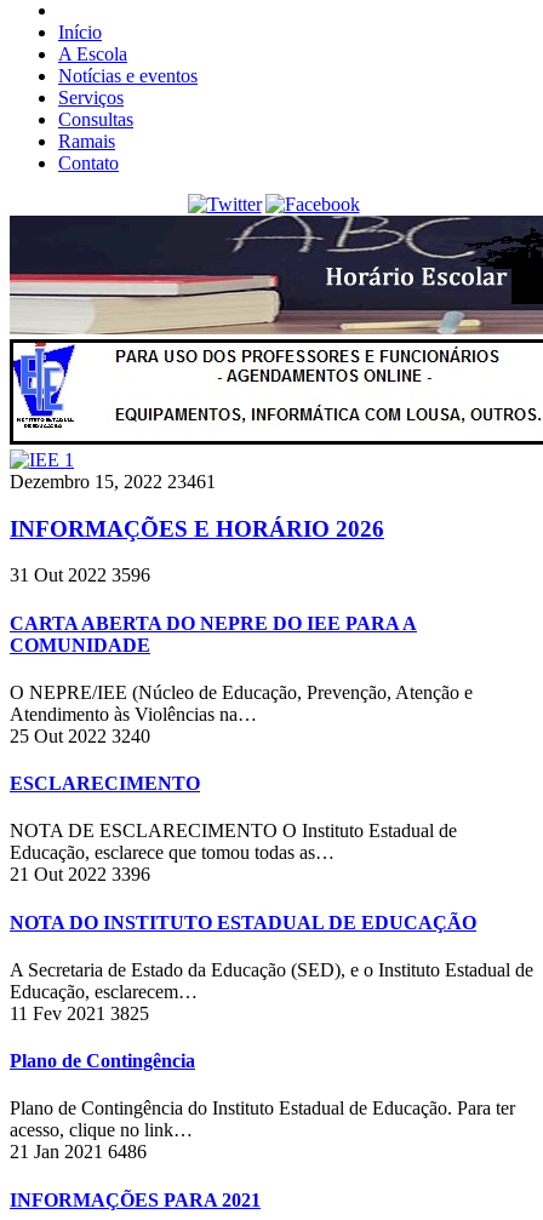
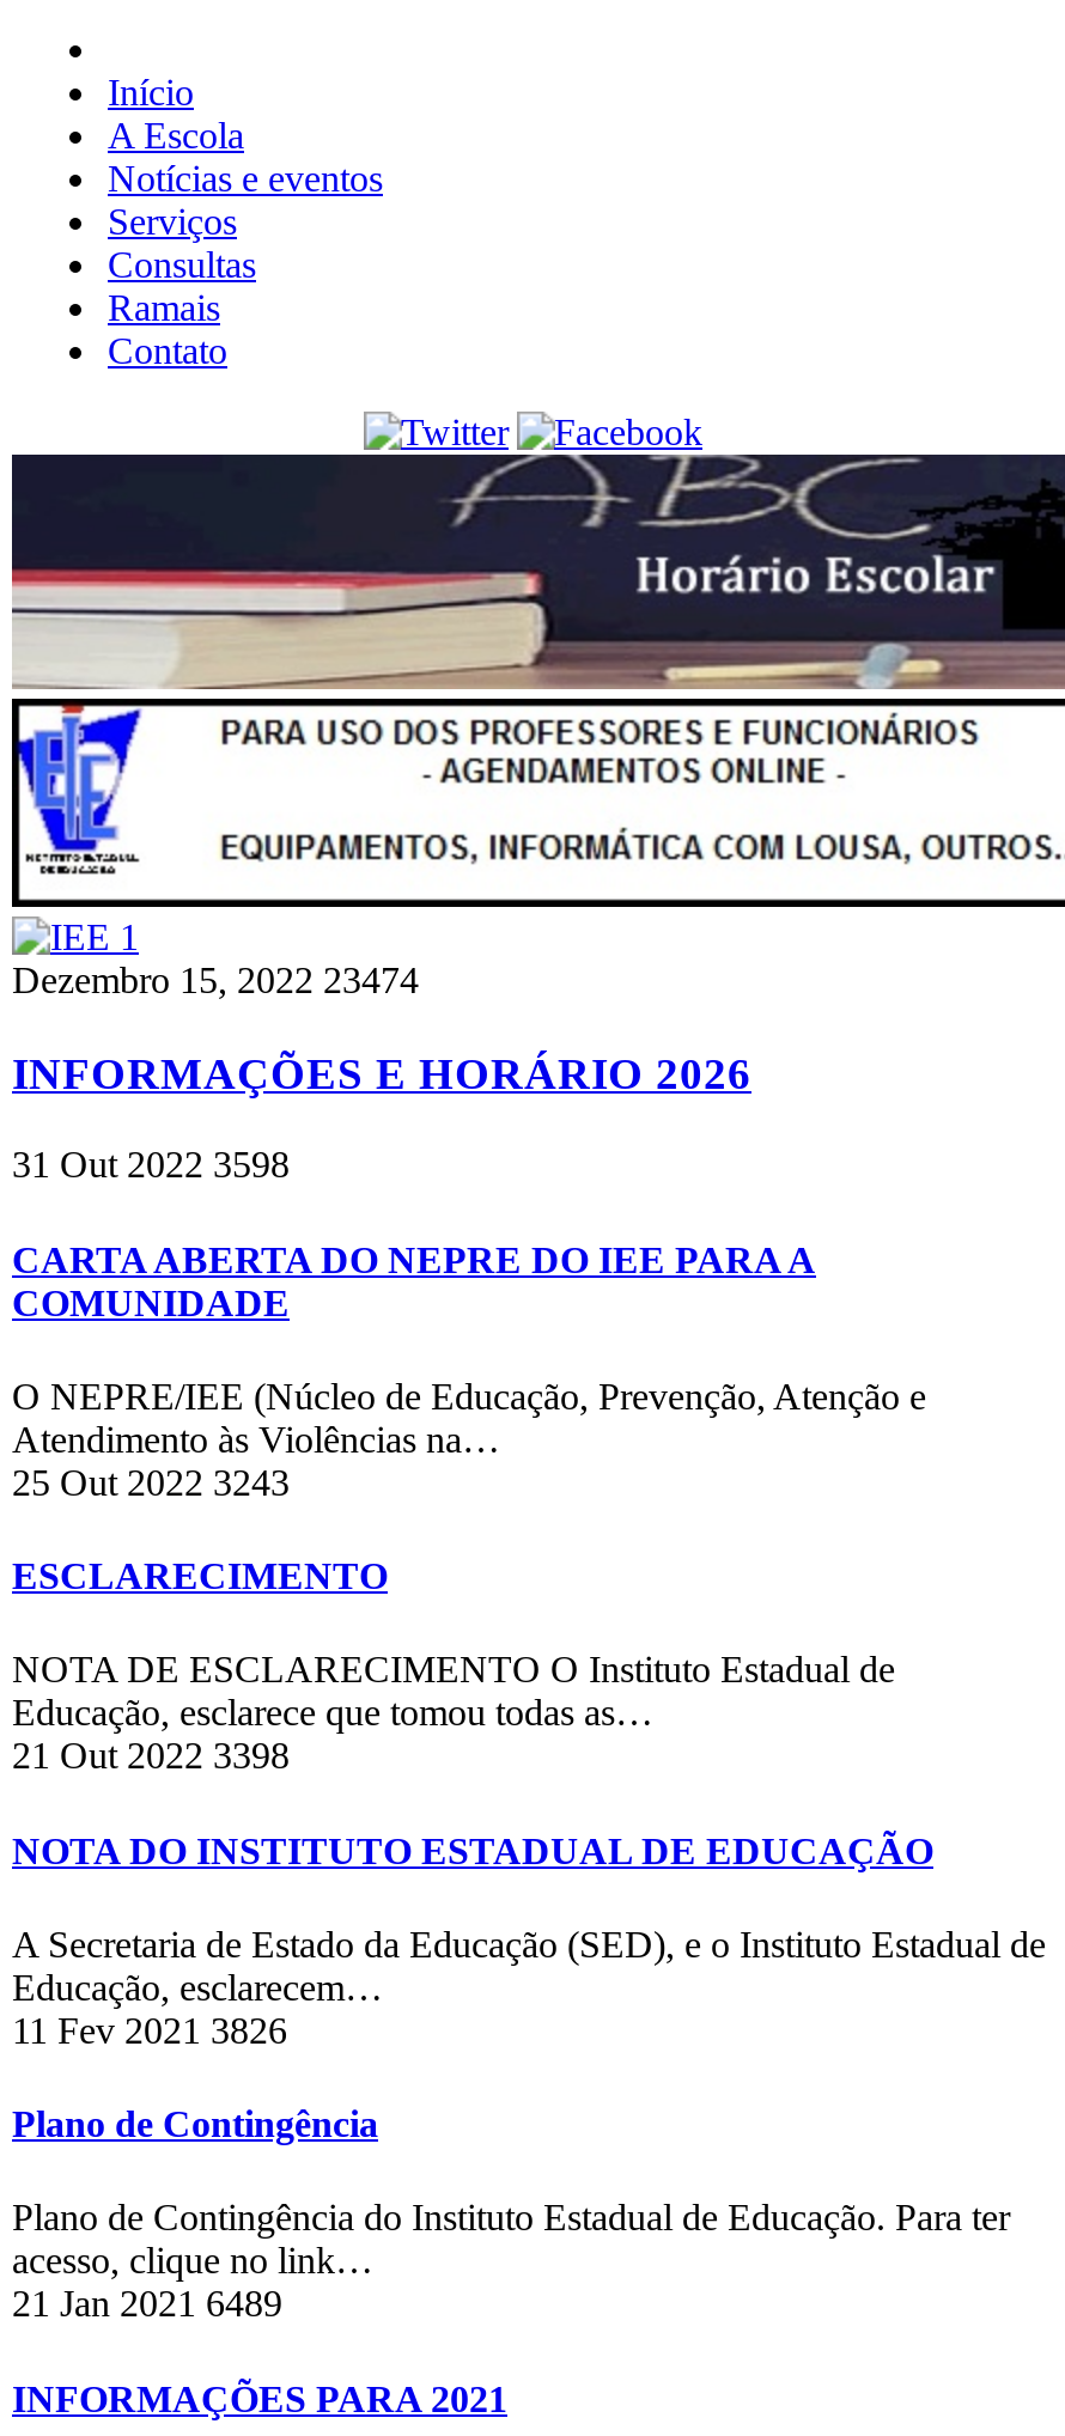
[10,471,216,492] Dezembro 15, 2022 23461 -> [12,959,419,1000] Dezembro 15, 2022 23474
[10,565,150,585] 31 Out 2022 3596 -> [12,1144,290,1185] 31 Out 2022 3598
[10,725,150,746] 25 Out 2022 3240 -> [12,1462,290,1502] 25 Out 2022 3243
[10,864,150,885] 21 Out 2022 3396 -> [12,1736,290,1776] 21 Out 2022 3398
[10,1003,149,1023] 11 Fev 2021 3825 -> [12,2010,287,2050] 11 Fev 2021 3826
[10,1142,147,1162] 21 Jan 2021 6486 -> [12,2284,282,2324] 21 Jan 2021 6489

